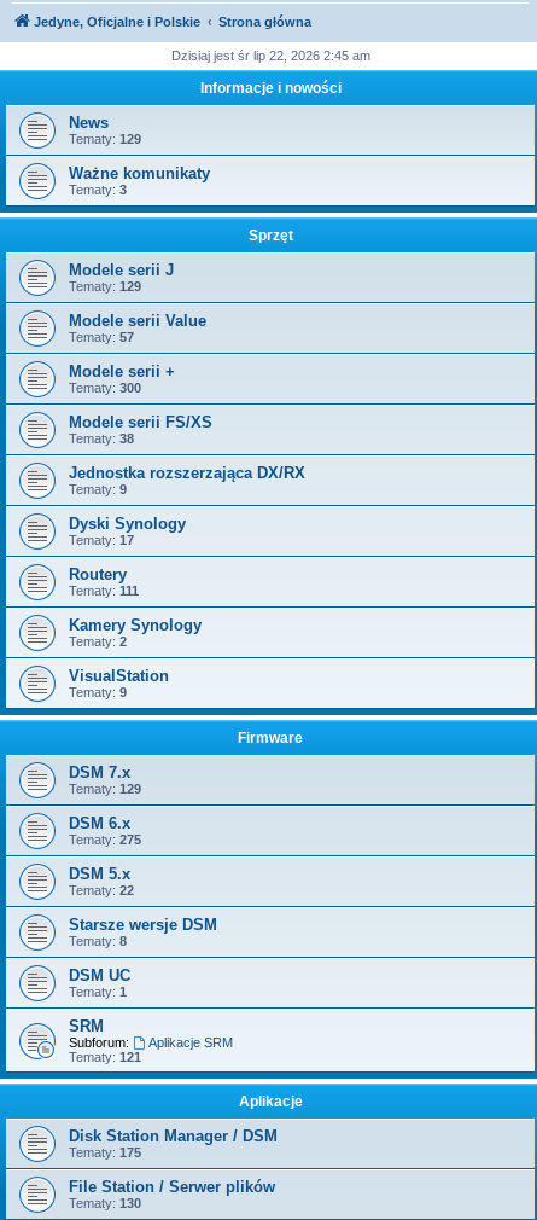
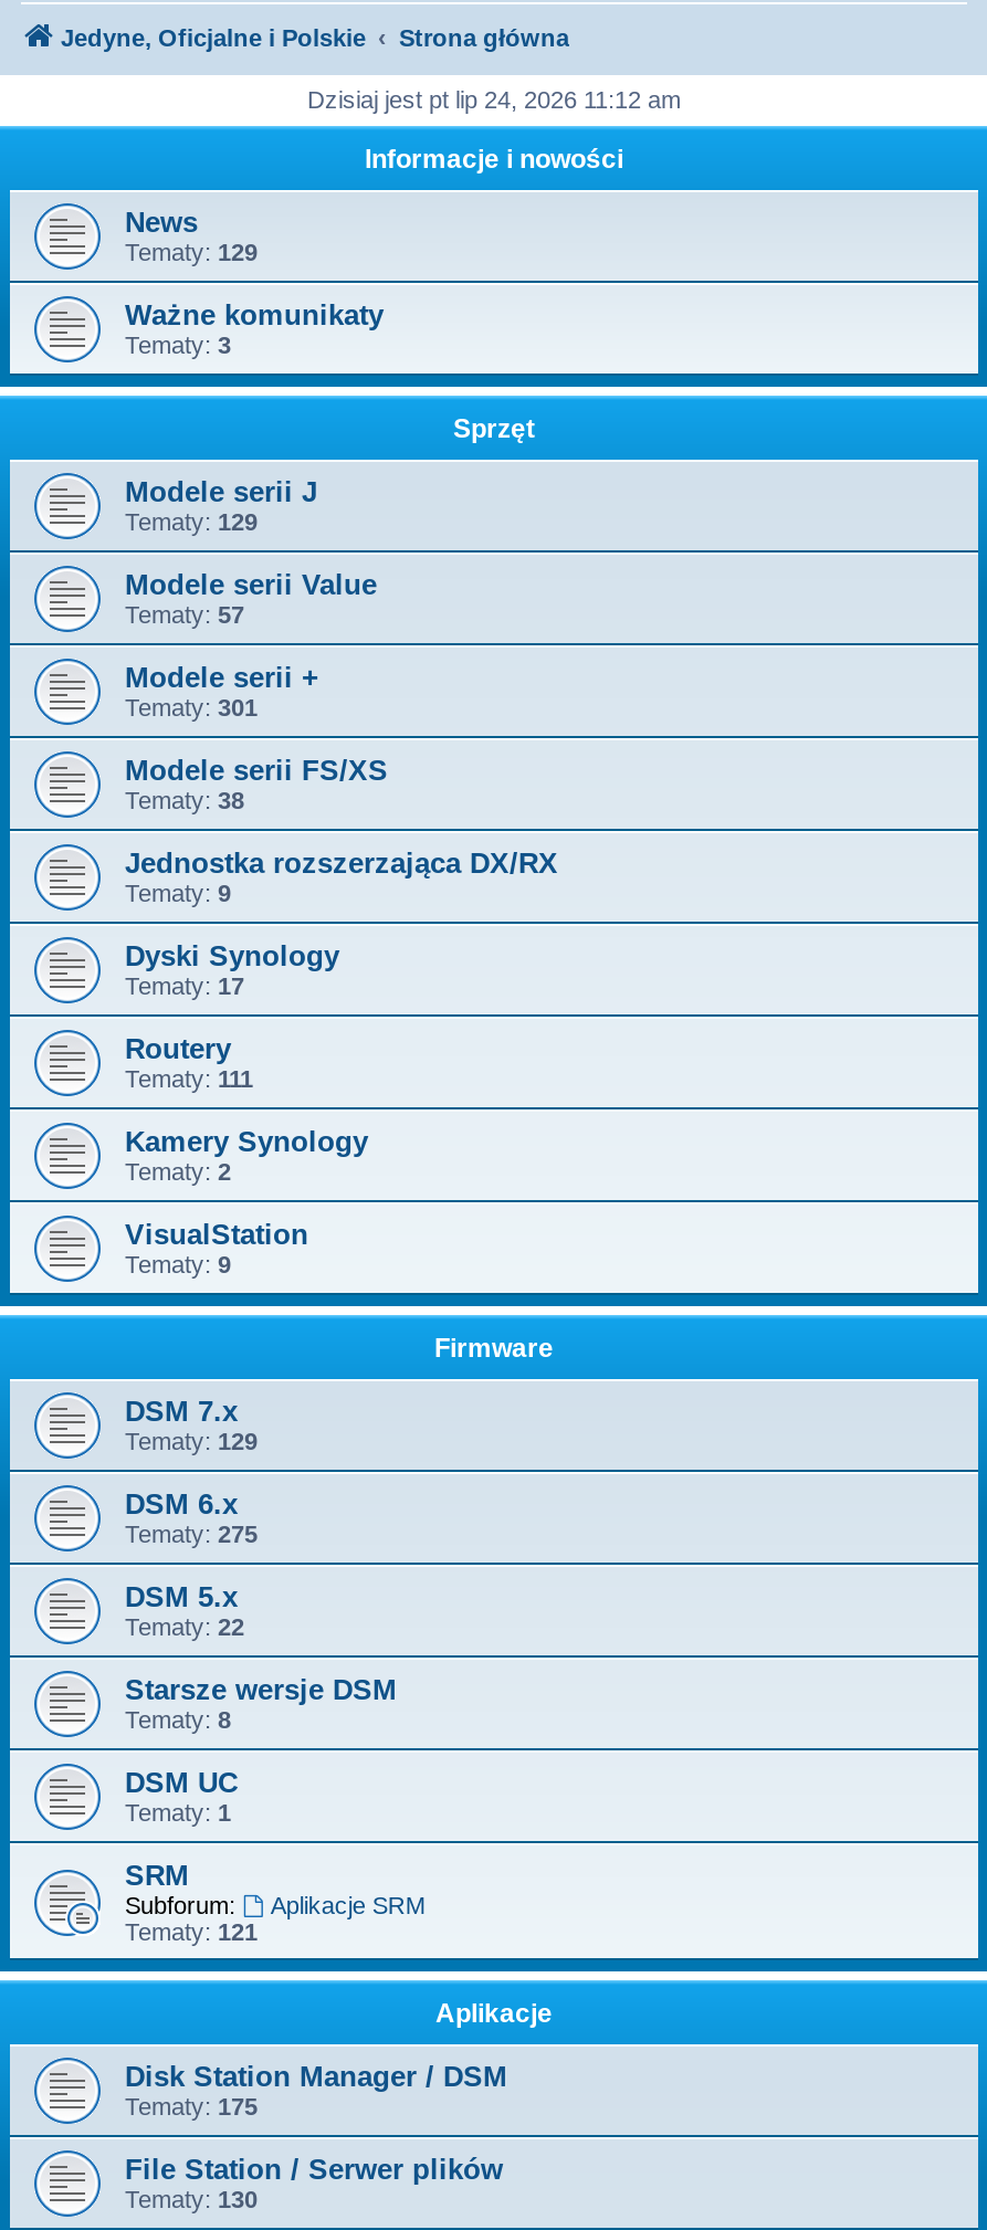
[171,48,370,63] Dzisiaj jest śr lip 22, 2026 2:45 am -> [307,86,681,113] Dzisiaj jest pt lip 24, 2026 11:12 am
[69,380,141,395] Tematy: 300 -> [125,694,258,720] Tematy: 301

